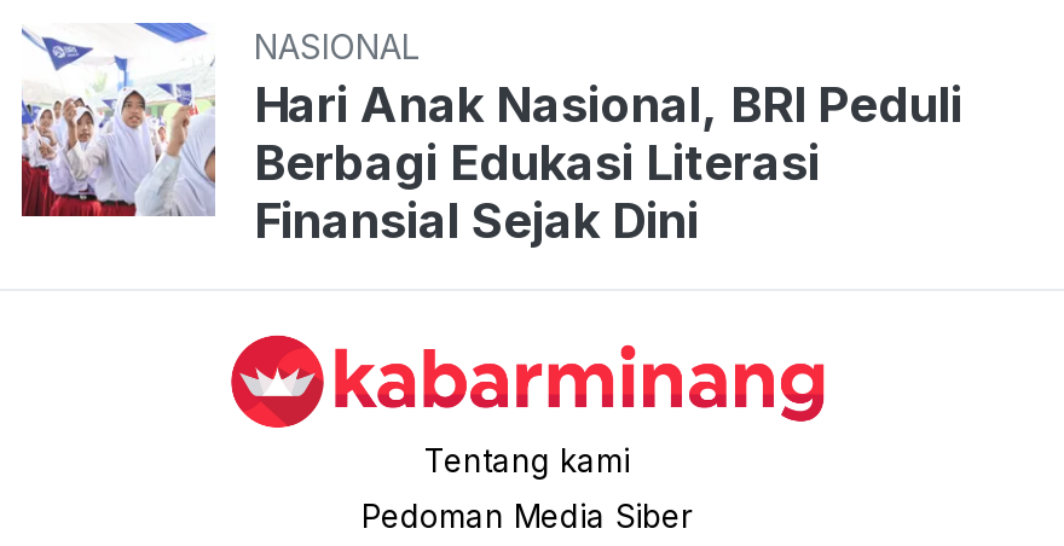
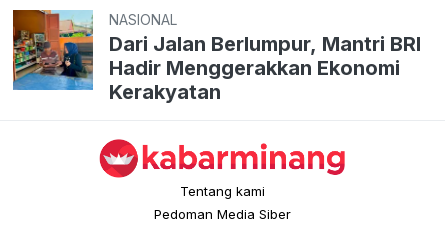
[19,23,962,249] [image] | Hari Anak Nasional, BRI Peduli | Berbagi Edukasi Literasi | Finansial Sejak Dini -> [12,9,421,104] [image] | Dari Jalan Berlumpur, Mantri BRI | Hadir Menggerakkan Ekonomi | Kerakyatan

